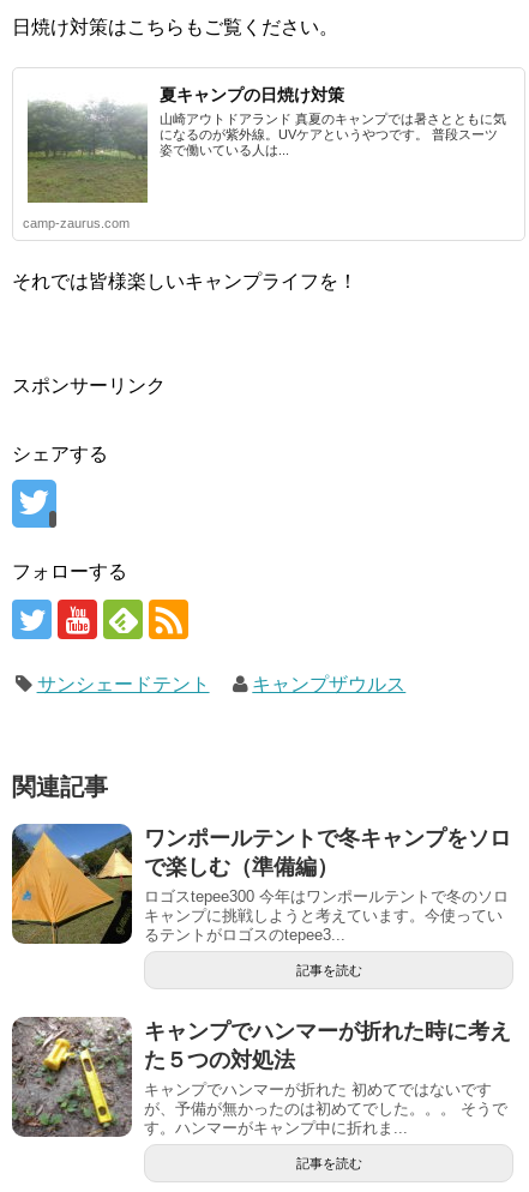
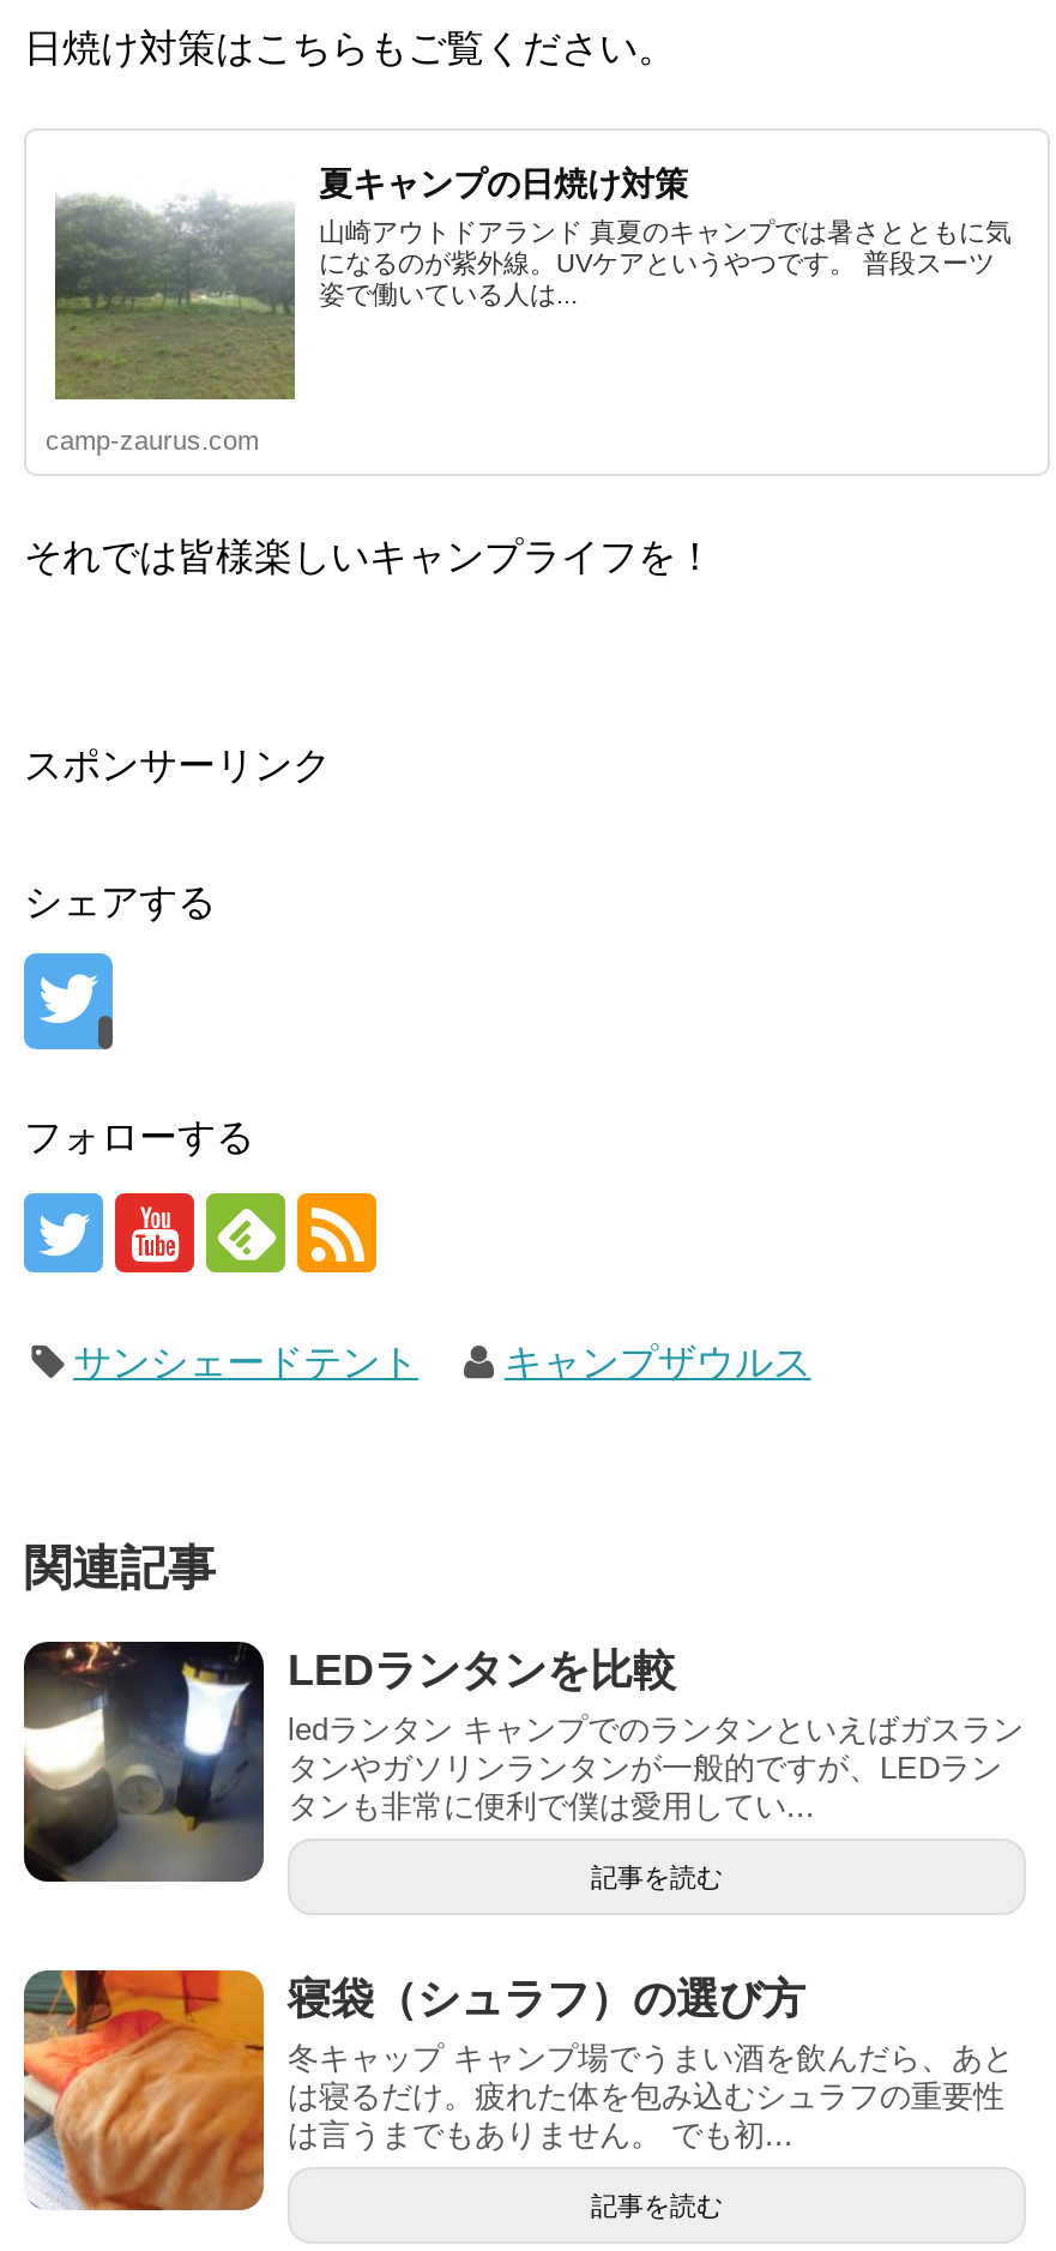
[11,823,511,945] [image] | ワンポールテントで冬キャンプをソロ | で楽しむ（準備編） | ロゴスtepee300 今年はワンポールテントで冬のソロ | キャンプに挑戦しようと考えています。今使ってい | るテントがロゴスのtepee3... -> [22,1639,1024,1884] [image] | LEDランタンを比較 | ledランタン キャンプでのランタンといえばガスラン | タンやガソリンランタンが一般的ですが、LEDラン | タンも非常に便利で僕は愛用してい...
[11,1016,511,1138] [image] | キャンプでハンマーが折れた時に考え | た５つの対処法 | キャンプでハンマーが折れた 初めてではないです | が、予備が無かったのは初めてでした。。。 そうで | す。ハンマーがキャンプ中に折れま... -> [22,1968,1014,2213] [image] | 寝袋（シュラフ）の選び方 | 冬キャップ キャンプ場でうまい酒を飲んだら、あと | は寝るだけ。疲れた体を包み込むシュラフの重要性 | は言うまでもありません。 でも初...

